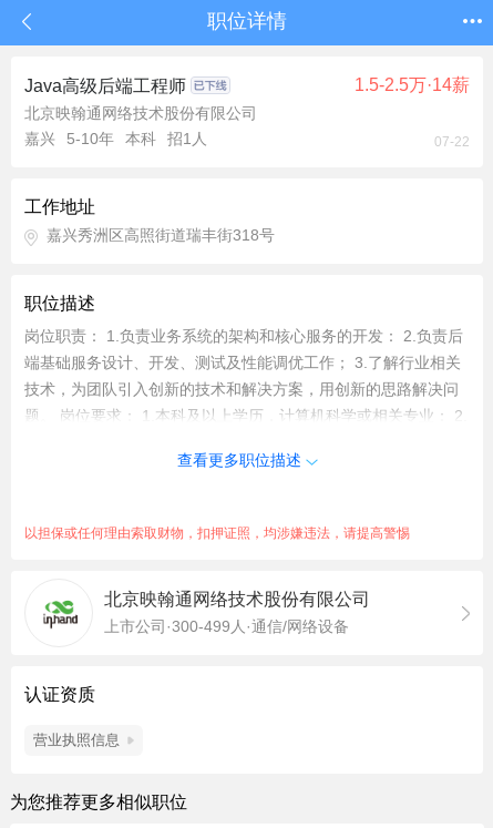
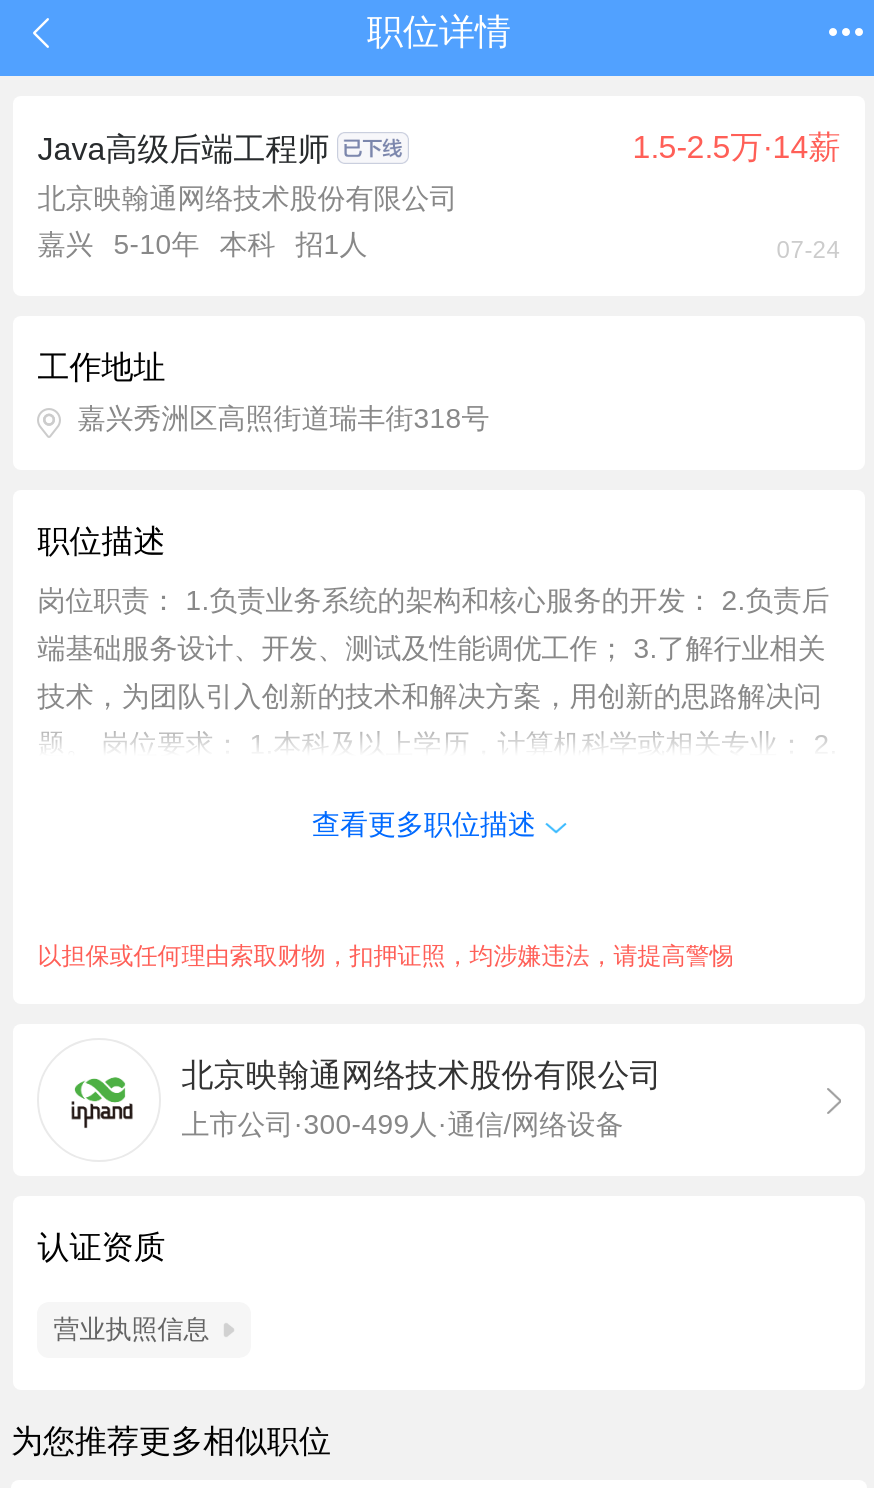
[434,134,470,150] 07-22 -> [777,236,841,264] 07-24

